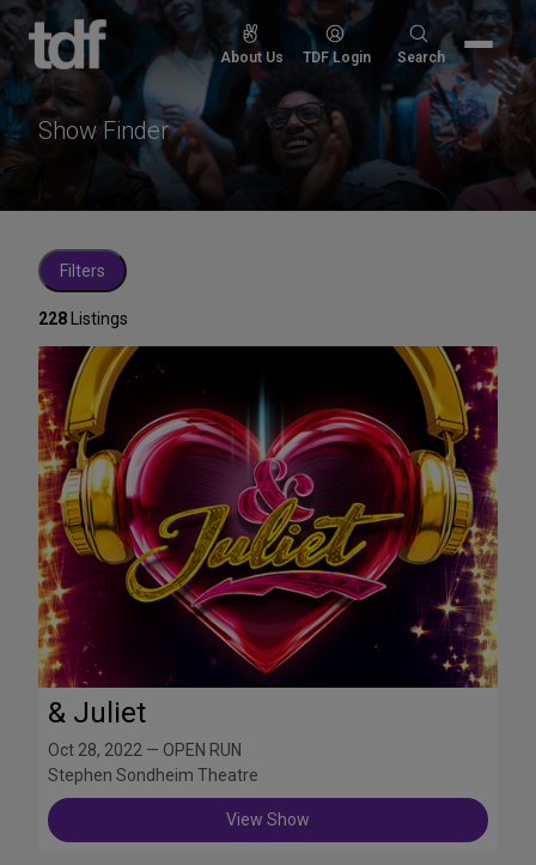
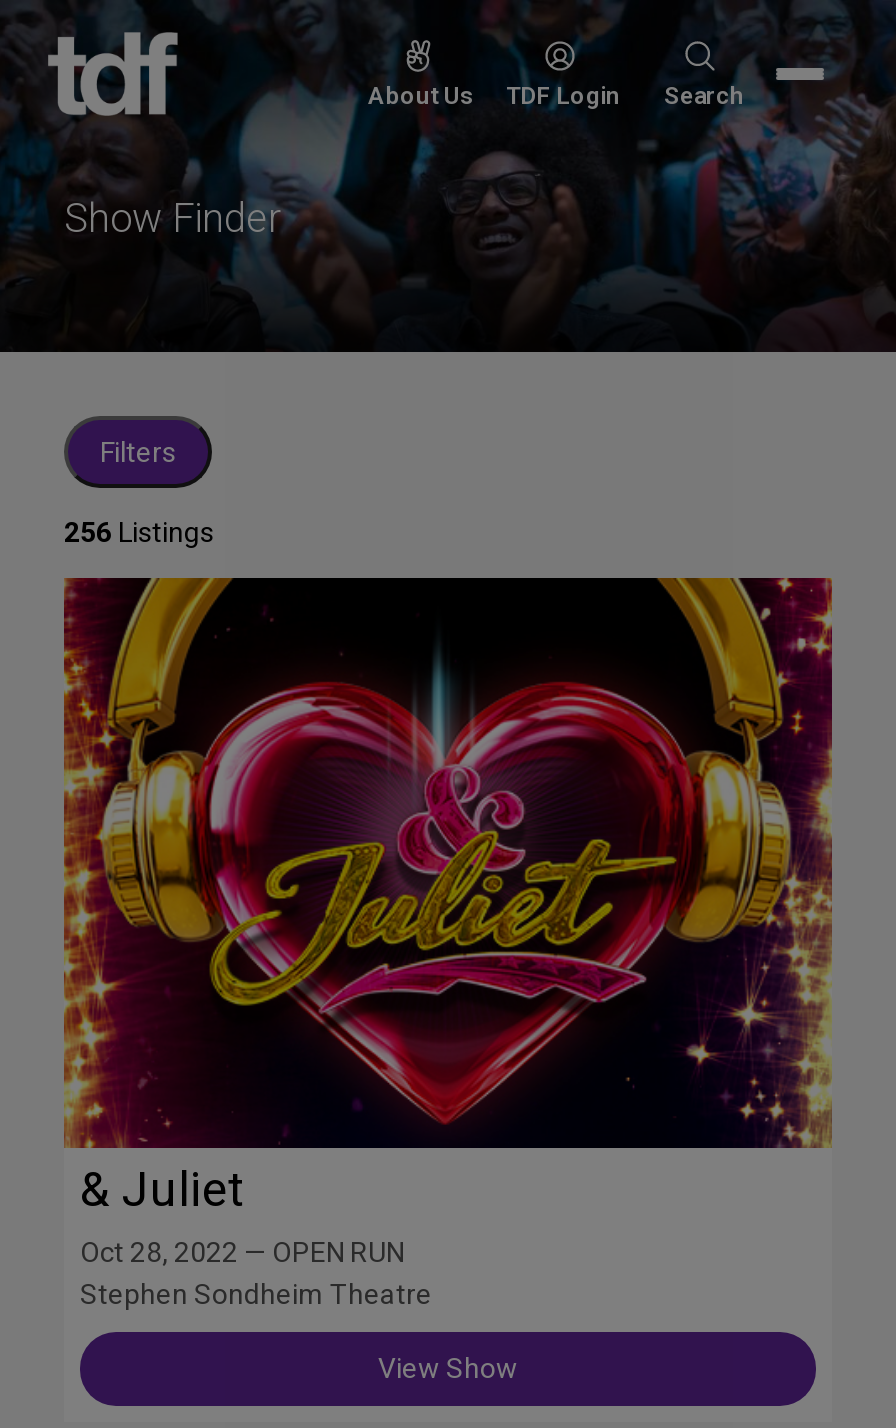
[38,309,128,328] 228 Listings -> [64,516,214,548] 256 Listings

